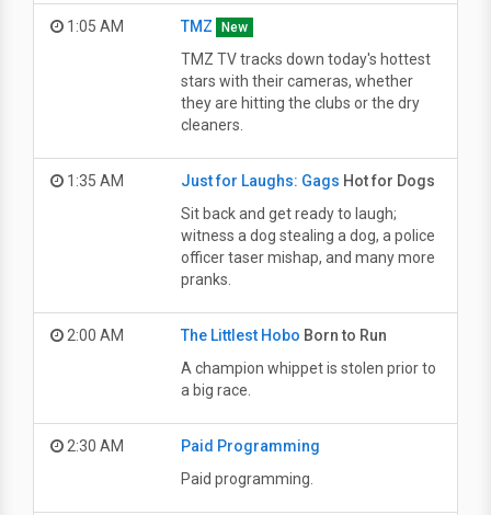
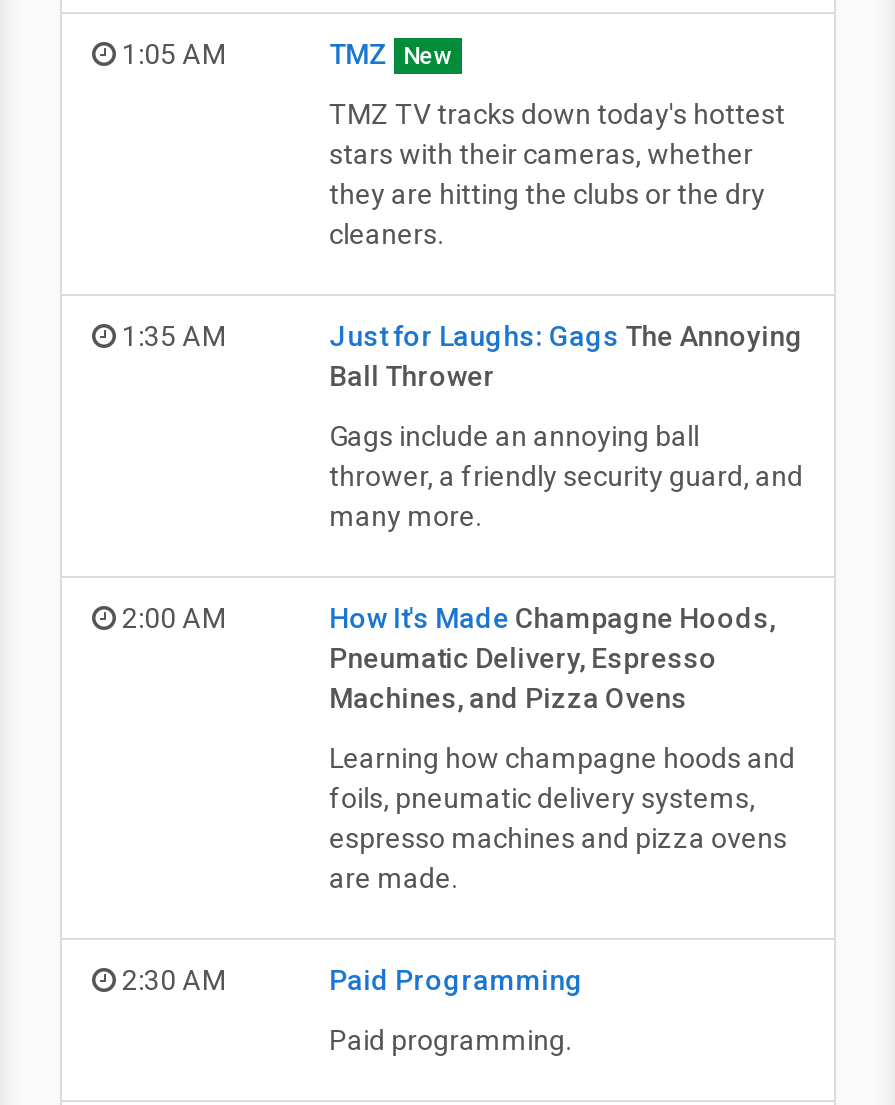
[181,172,435,190] Just for Laughs: Gags Hot for Dogs -> [329,320,803,392] Just for Laughs: Gags The Annoying | Ball Thrower
[181,205,435,288] Sit back and get ready to laugh; | witness a dog stealing a dog, a police | officer taser mishap, and many more | pranks. -> [329,420,803,532] Gags include an annoying ball | thrower, a friendly security guard, and | many more.
[181,327,387,344] The Littlest Hobo Born to Run -> [329,602,775,714] How It's Made Champagne Hoods, | Pneumatic Delivery, Espresso | Machines, and Pizza Ovens
[181,359,436,399] A champion whippet is stolen prior to | a big race. -> [329,742,795,894] Learning how champagne hoods and | foils, pneumatic delivery systems, | espresso machines and pizza ovens | are made.

